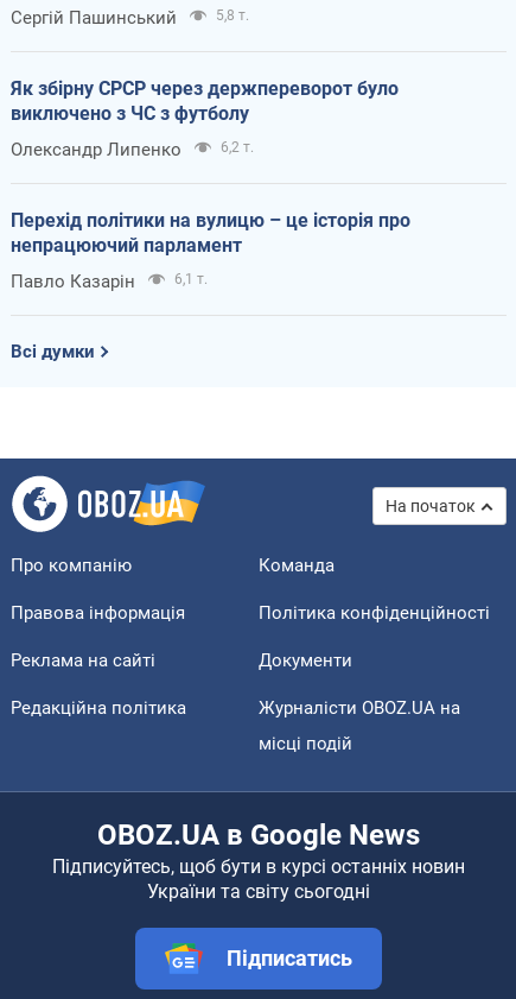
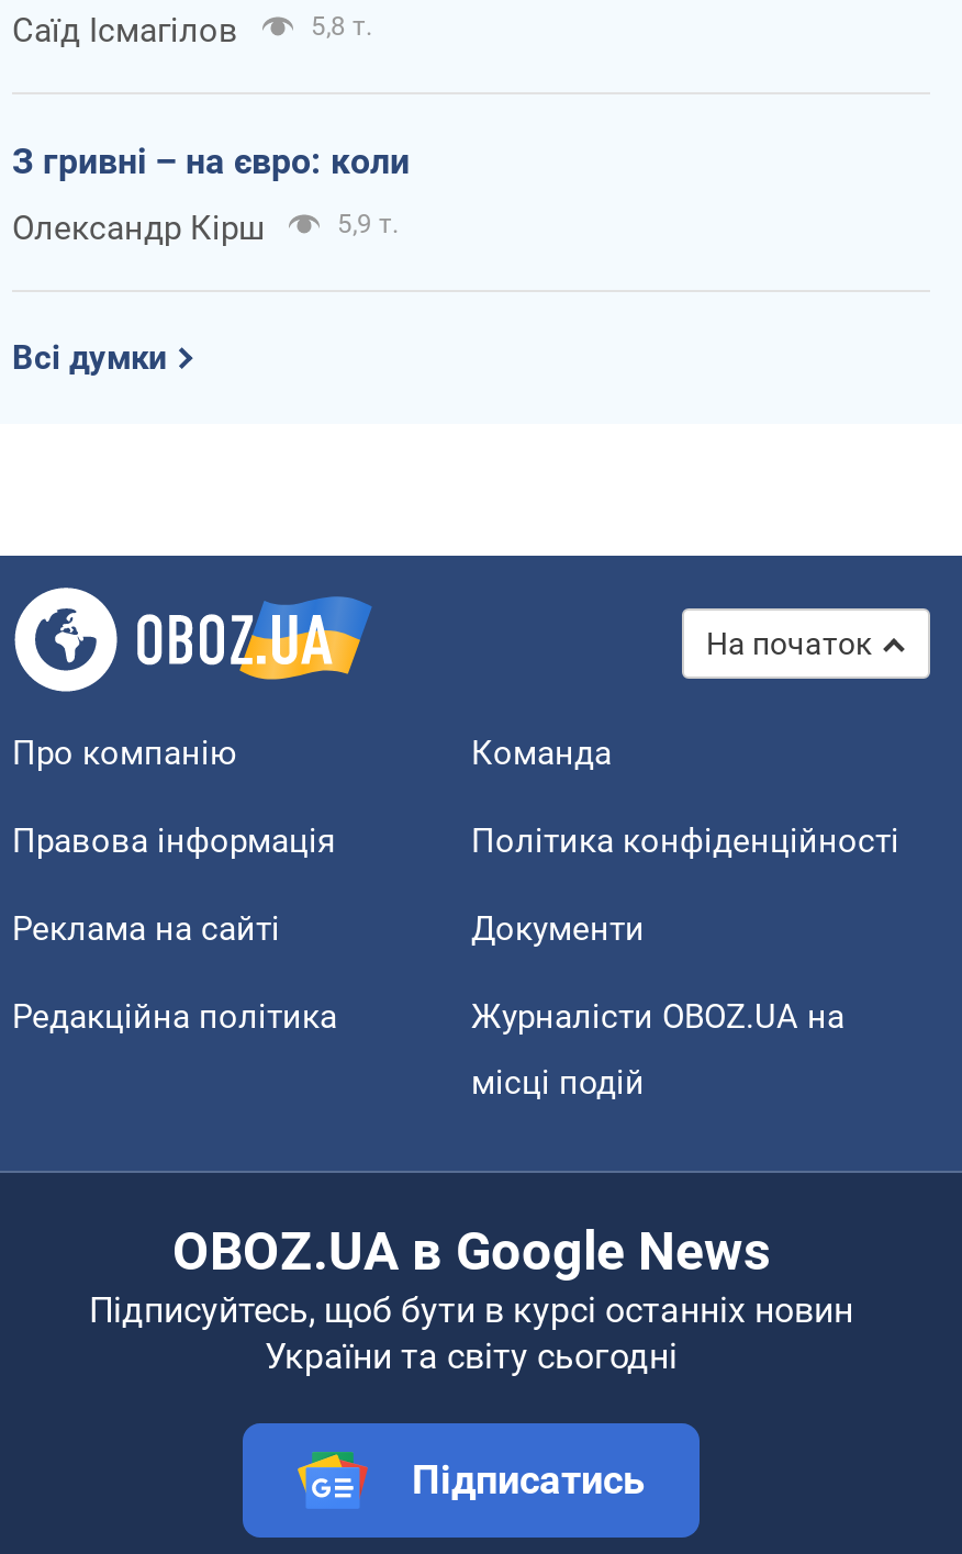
[11,8,177,29] Сергій Пашинський -> [12,12,238,51] Саїд Ісмагілов
[11,78,410,293] Як збірну СРСР через держпереворот було | виключено з ЧС з футболу | Олександр Липенко | 6,2 т. | Перехід політики на вулицю – це історія про | непрацюючий парламент | Павло Казарін | 6,1 т. -> [12,141,410,249] З гривні – на євро: коли | Олександр Кірш | 5,9 т.

